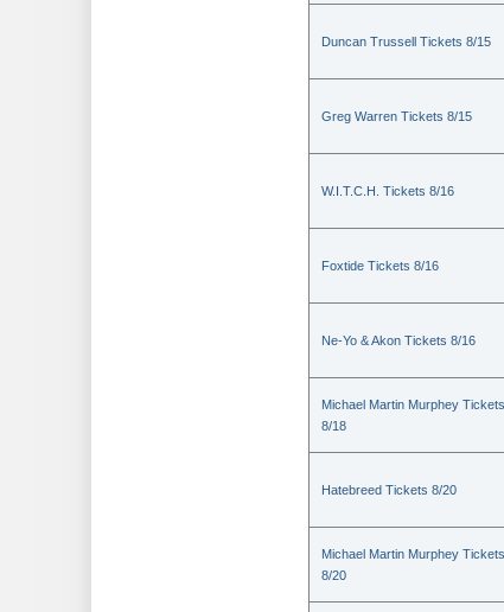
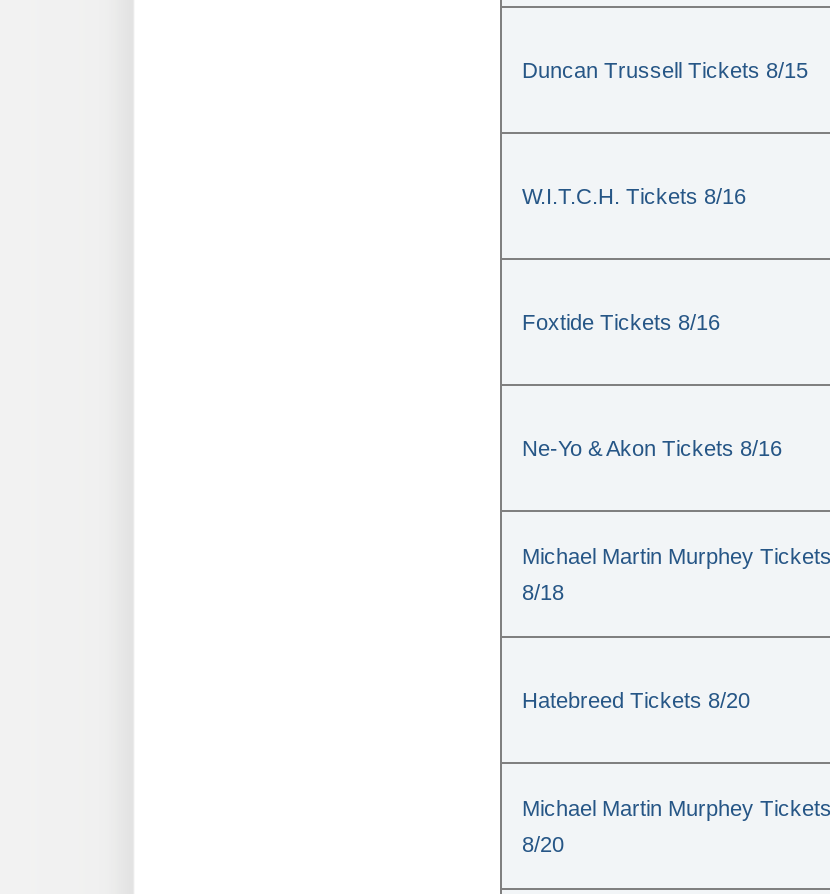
[321,109,472,124] Greg Warren Tickets 8/15 -> none

